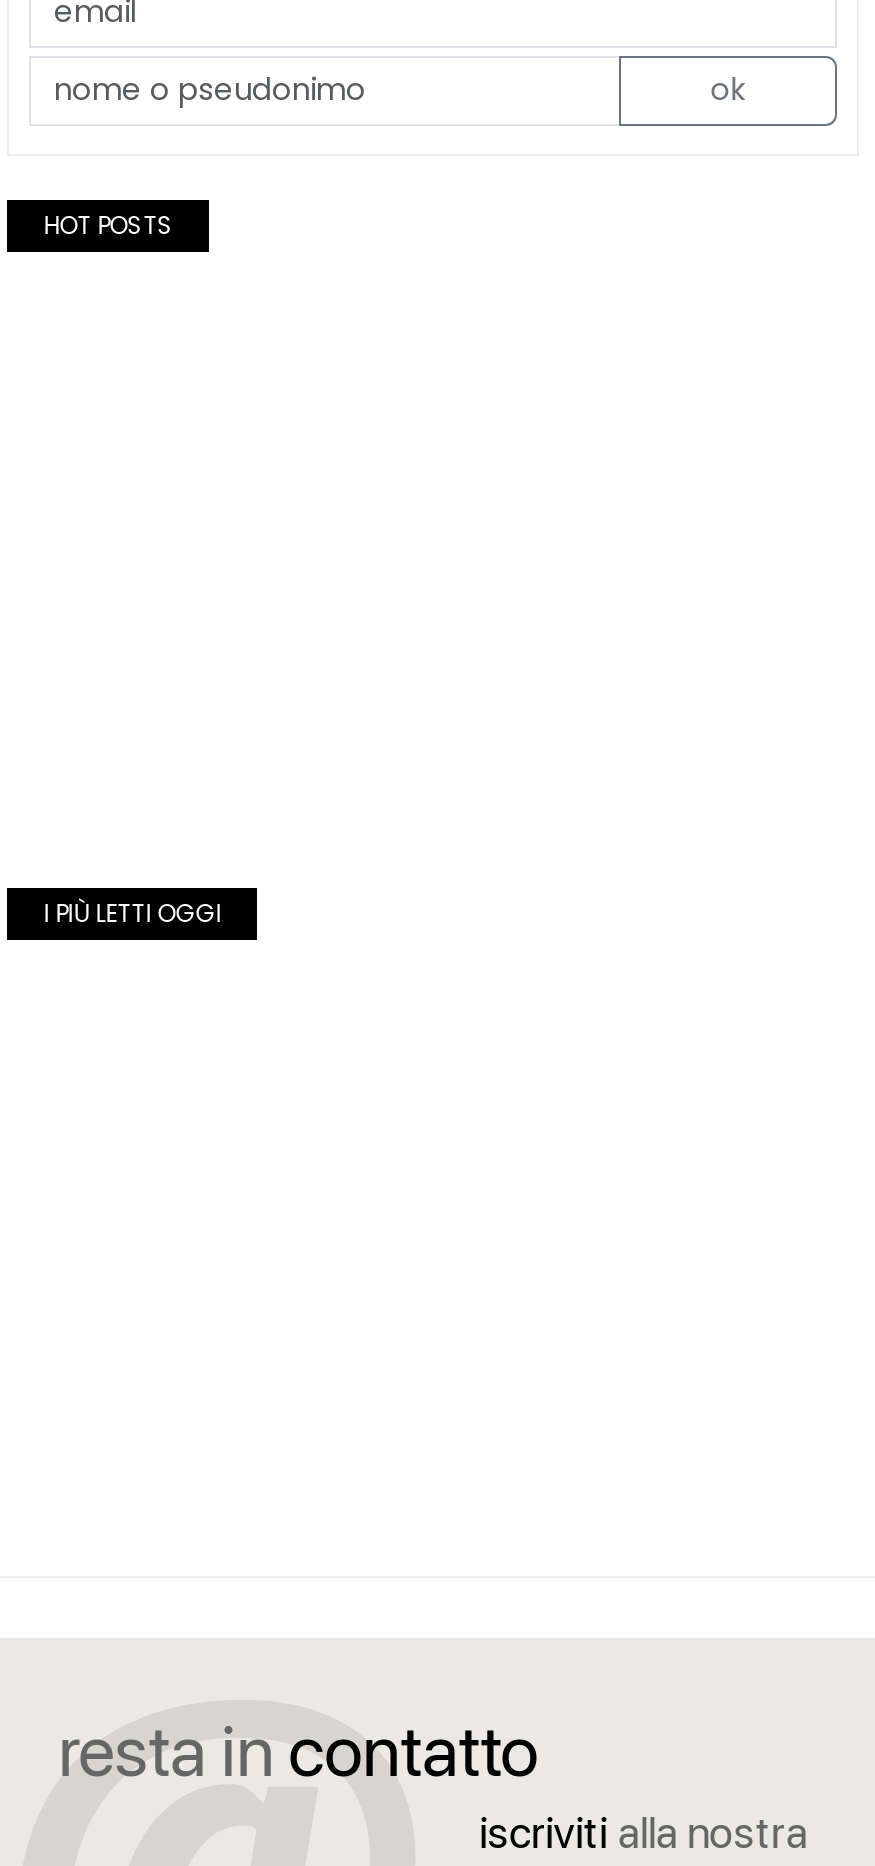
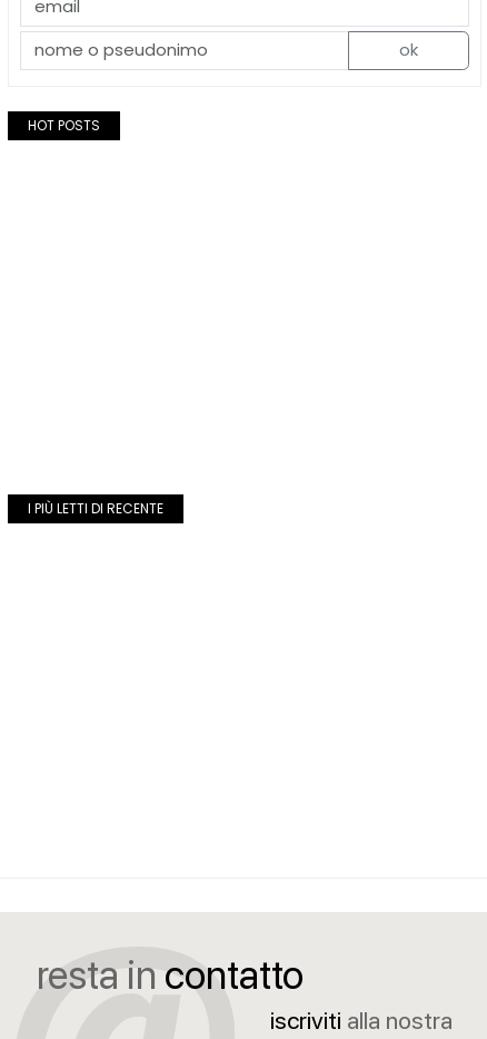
[43,896,221,930] I PIÙ LETTI OGGI -> [28,499,164,518] I PIÙ LETTI DI RECENTE

